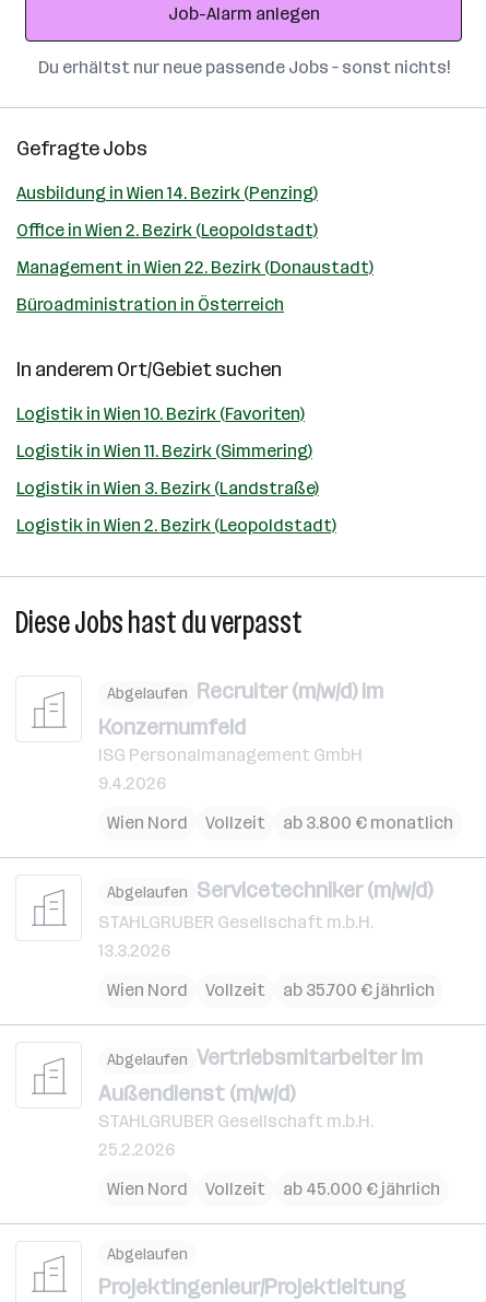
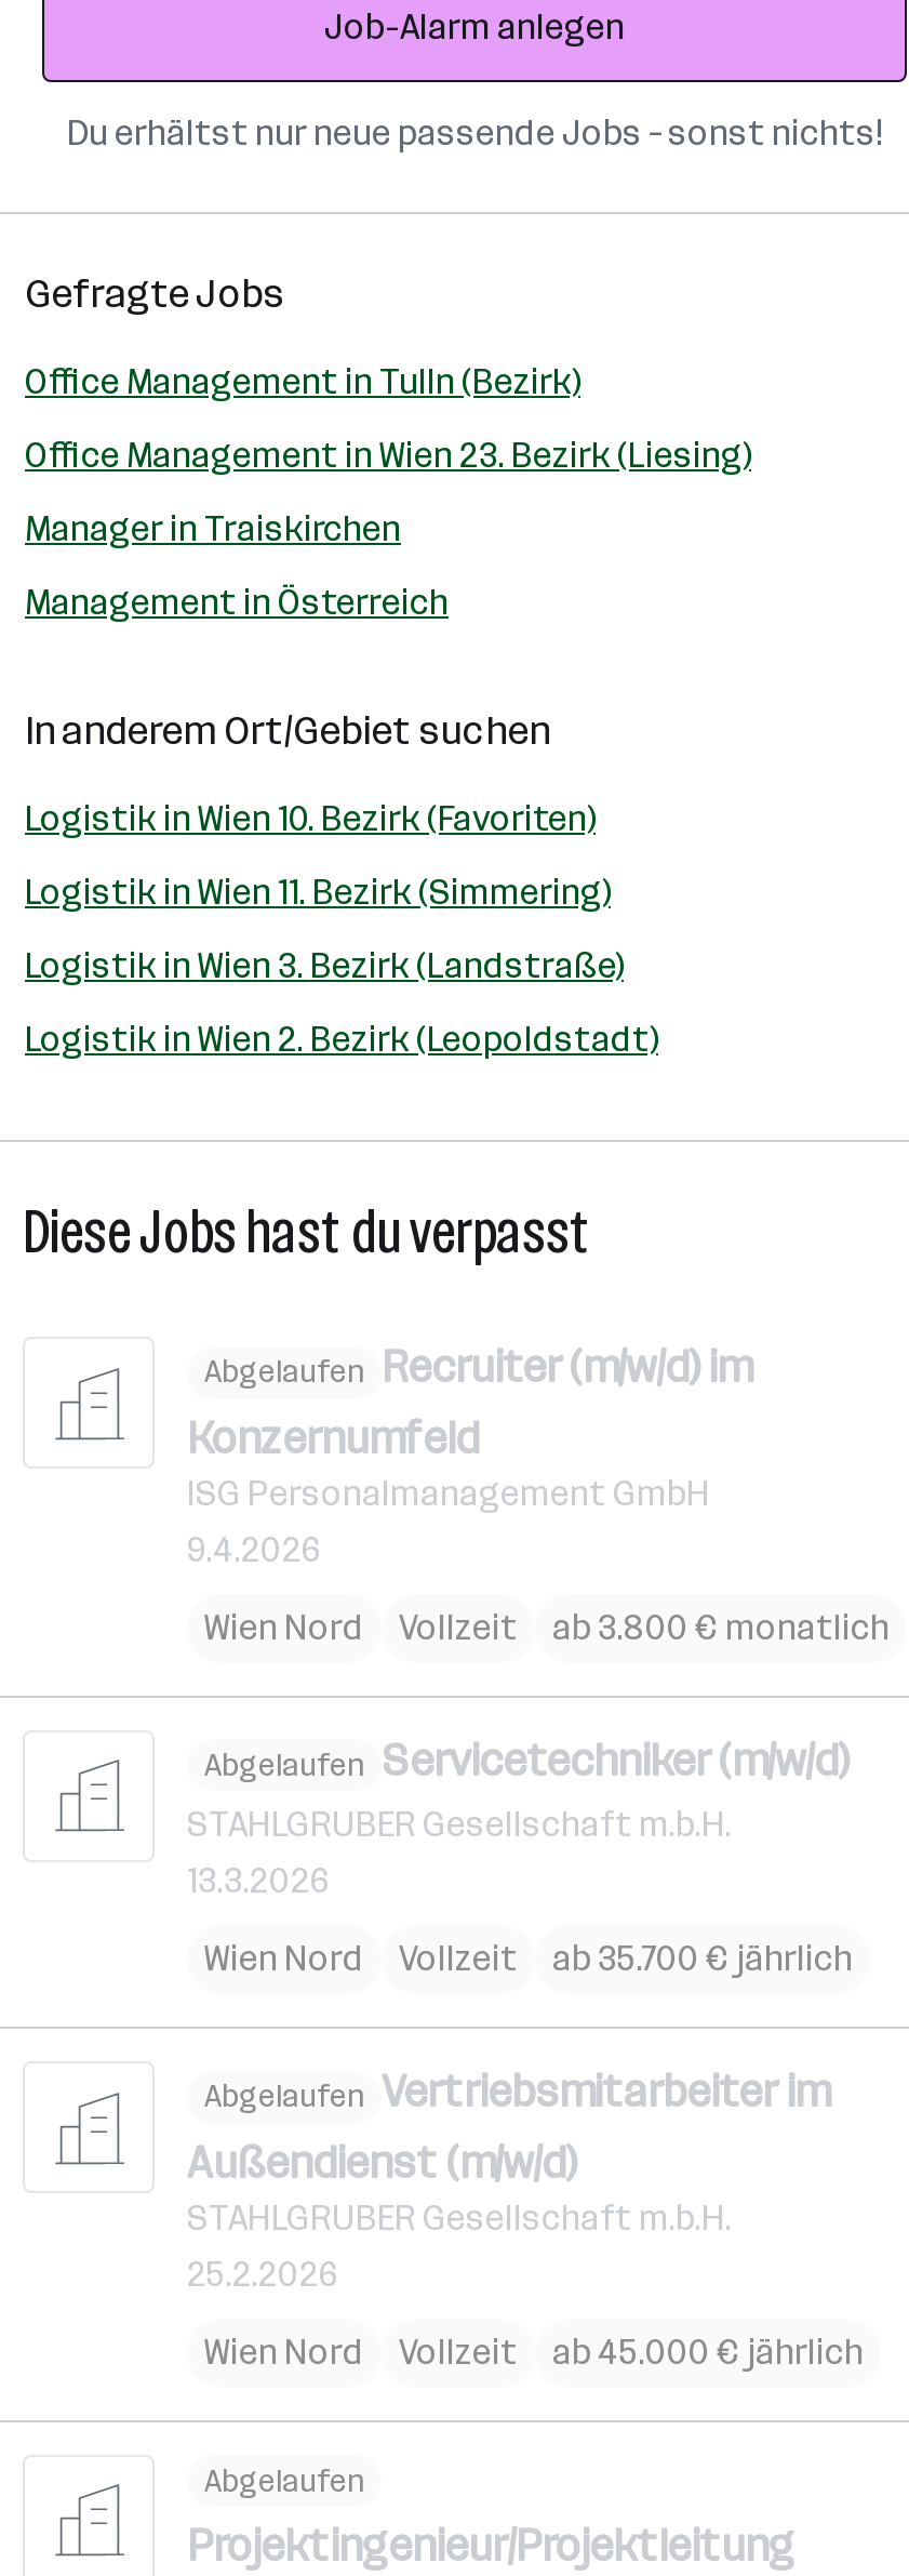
[16,183,318,203] Ausbildung in Wien 14. Bezirk (Penzing) -> [25,361,580,402] Office Management in Tulln (Bezirk)
[16,220,318,241] Office in Wien 2. Bezirk (Leopoldstadt) -> [25,435,751,476] Office Management in Wien 23. Bezirk (Liesing)
[16,257,374,278] Management in Wien 22. Bezirk (Donaustadt) -> [25,508,401,549] Manager in Traiskirchen
[16,294,284,315] Büroadministration in Österreich -> [25,582,449,623] Management in Österreich

